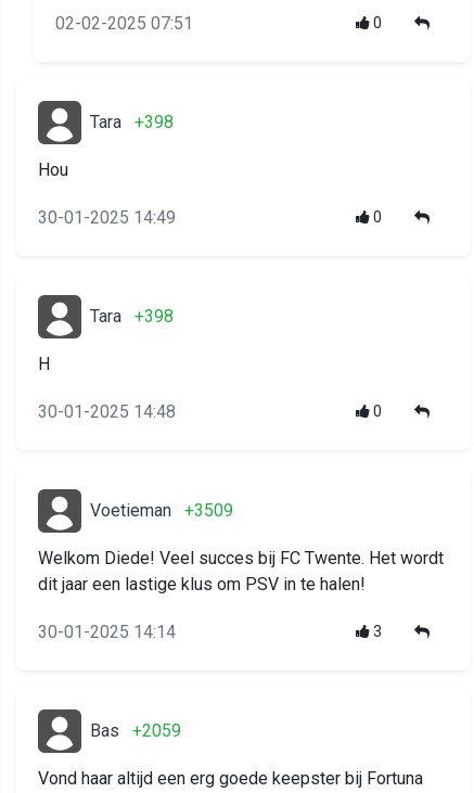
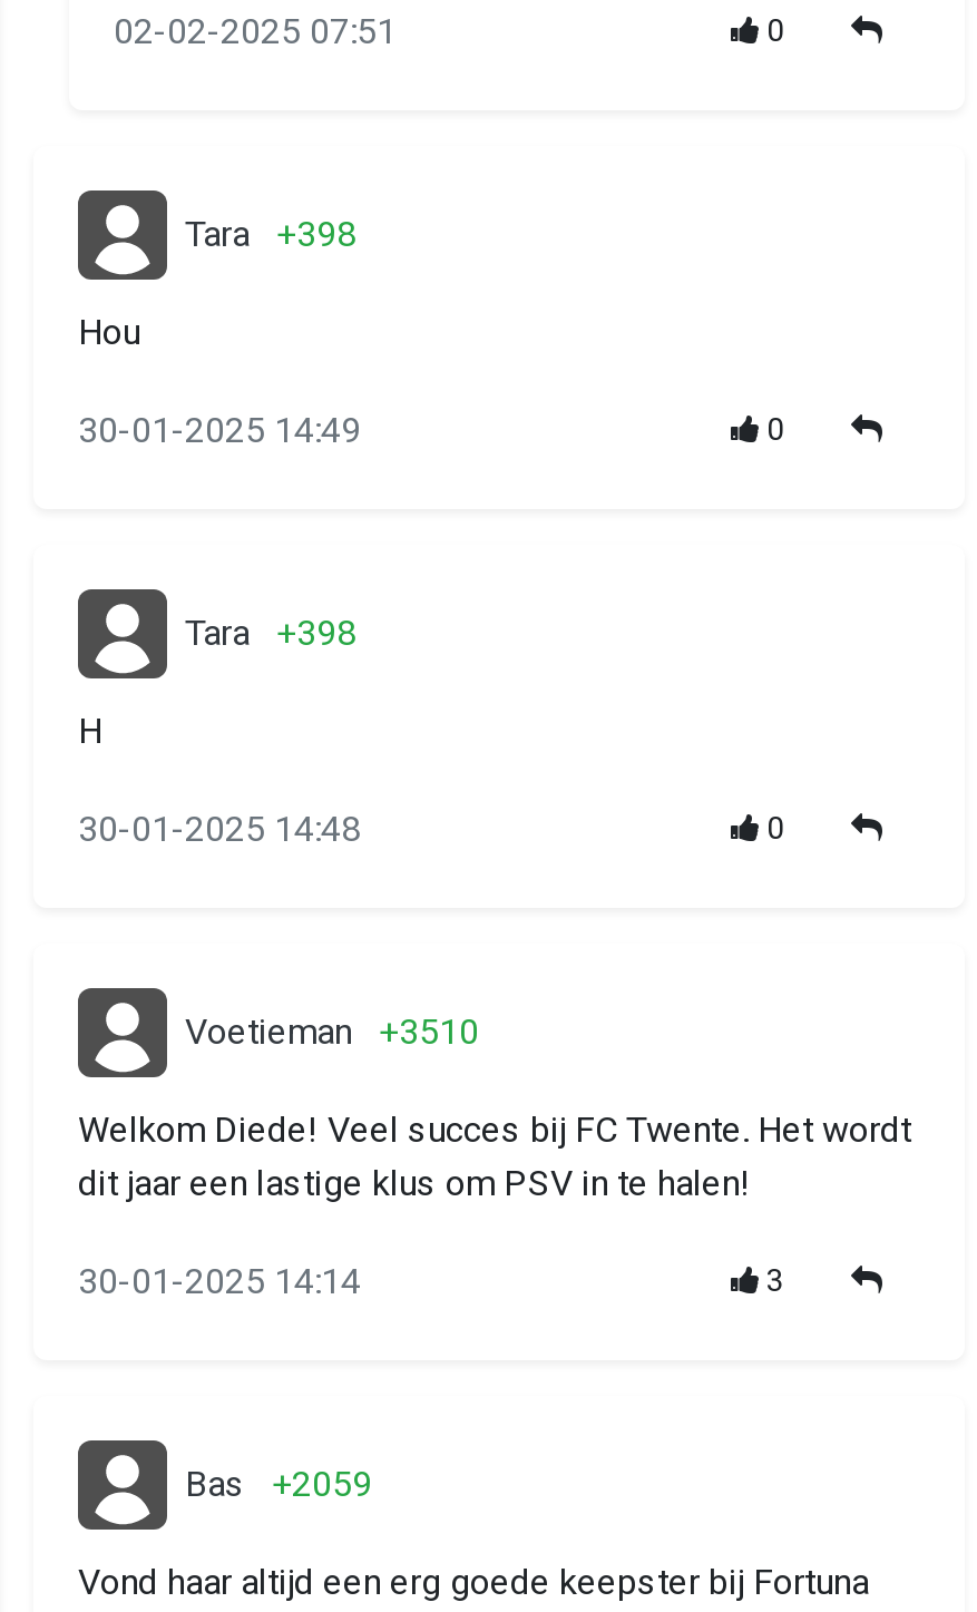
[90,500,233,521] Voetieman +3509 -> [185,1010,479,1053] Voetieman +3510

